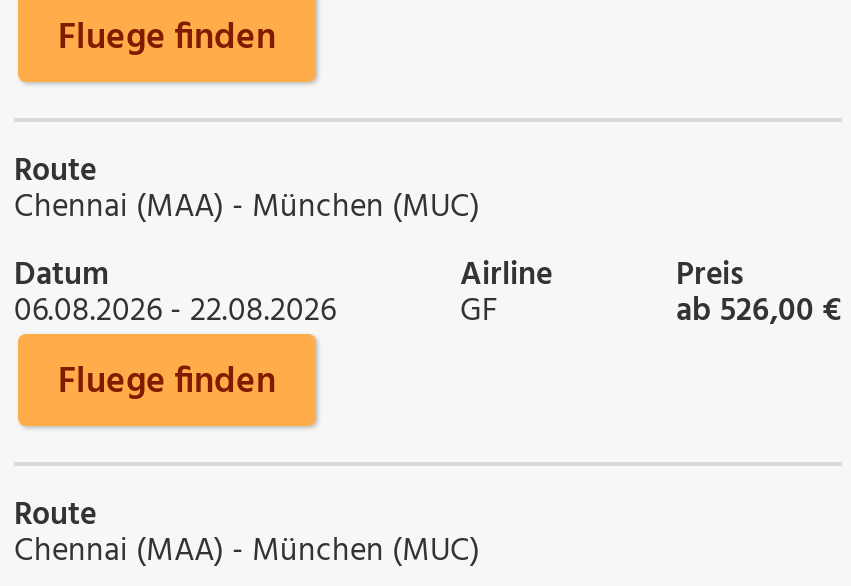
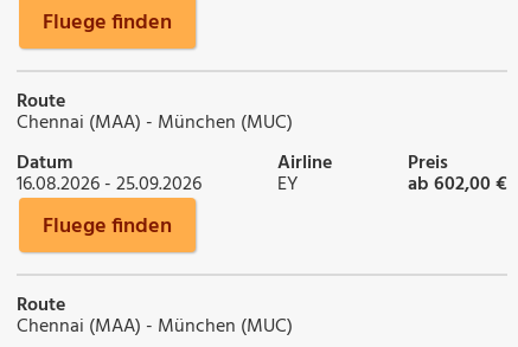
[14,286,336,338] 06.08.2026 - 22.08.2026 -> [17,169,202,200] 16.08.2026 - 25.09.2026
[460,286,498,338] GF -> [277,169,298,200] EY
[676,286,842,338] ab 526,00 € -> [408,169,507,200] ab 602,00 €

